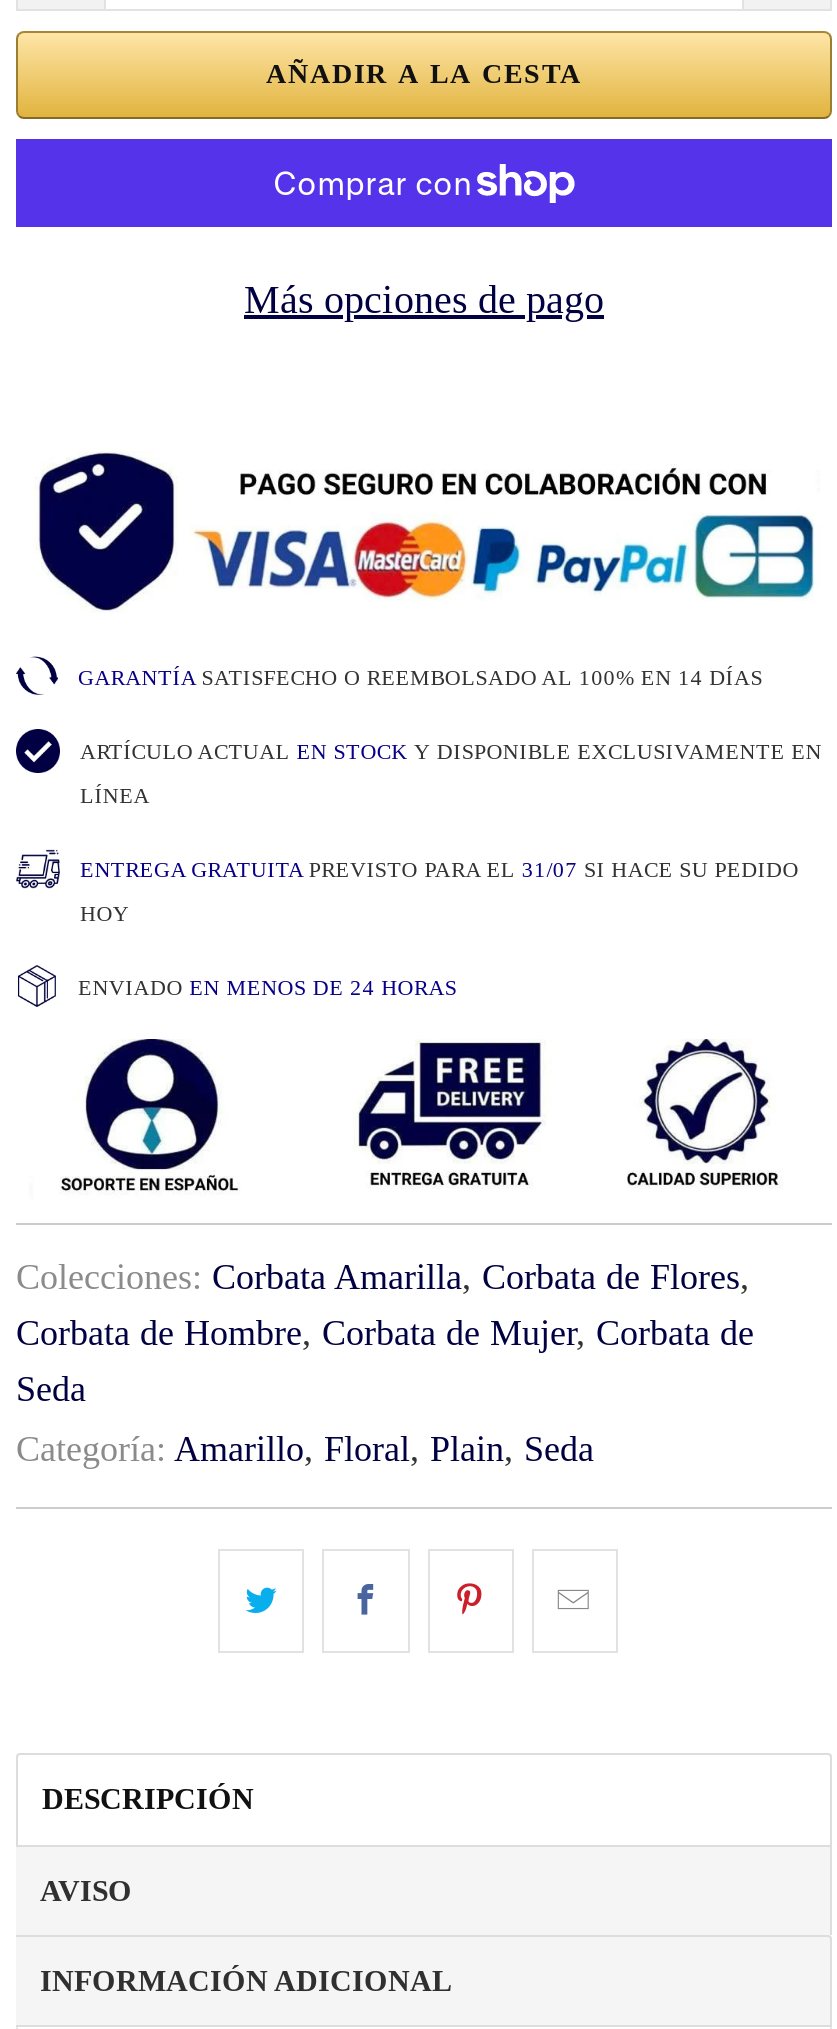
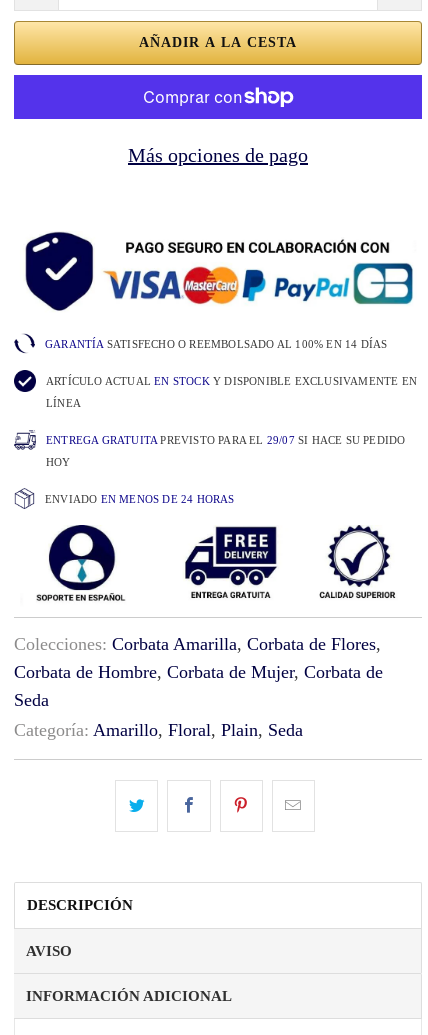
[80,856,799,880] ENTREGA GRATUITA PREVISTO PARA EL 31/07 SI HACE SU PEDIDO -> [46,433,405,445] ENTREGA GRATUITA PREVISTO PARA EL 29/07 SI HACE SU PEDIDO

